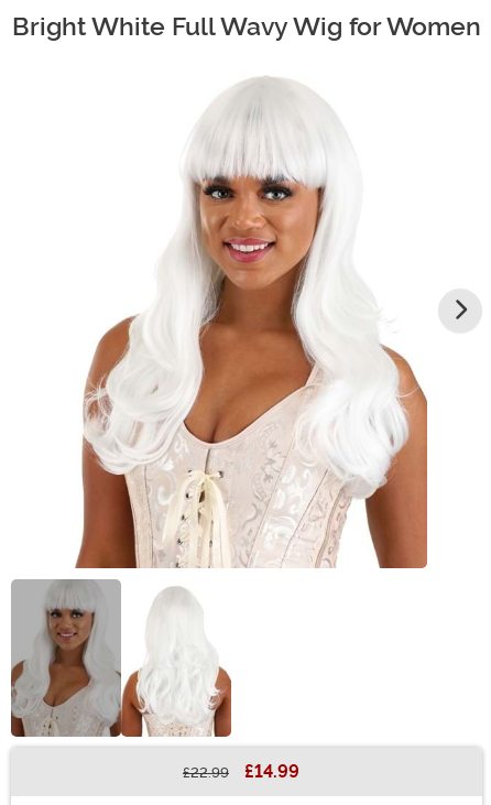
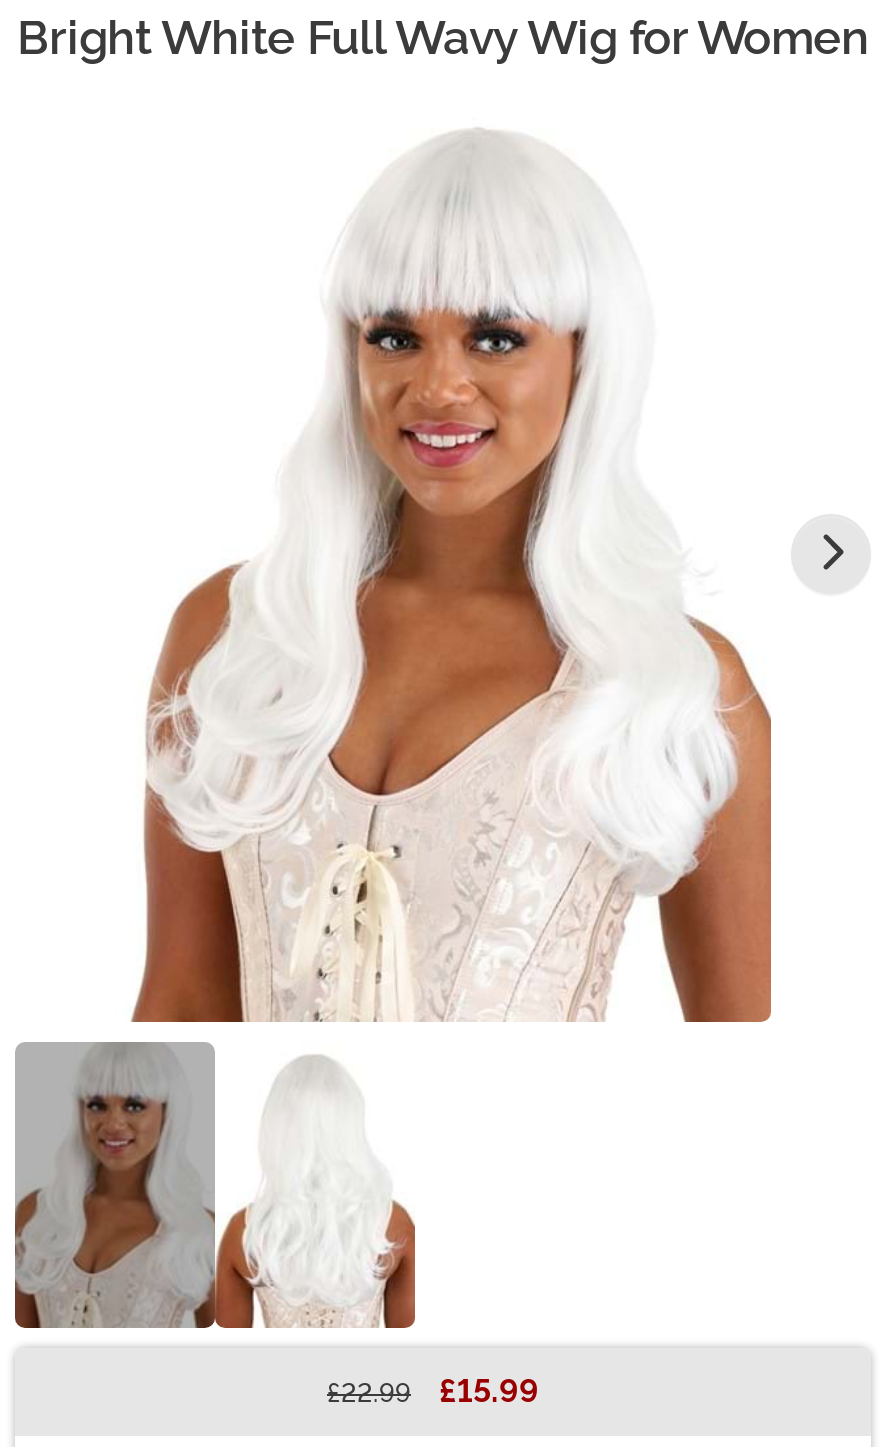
[183,761,299,782] £22.99 £14.99 -> [327,1372,539,1410] £22.99 £15.99

